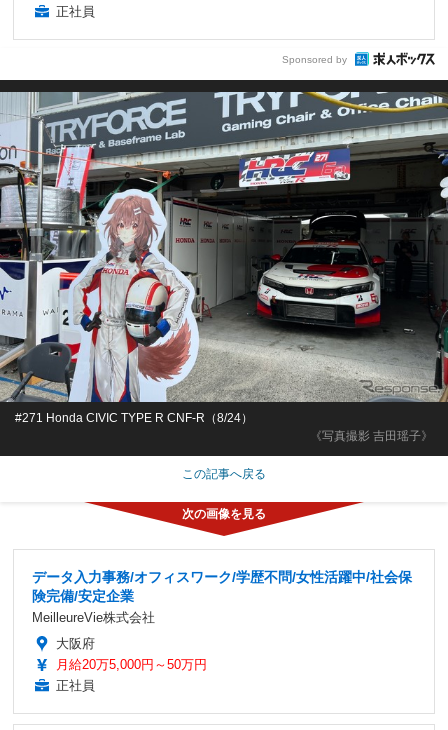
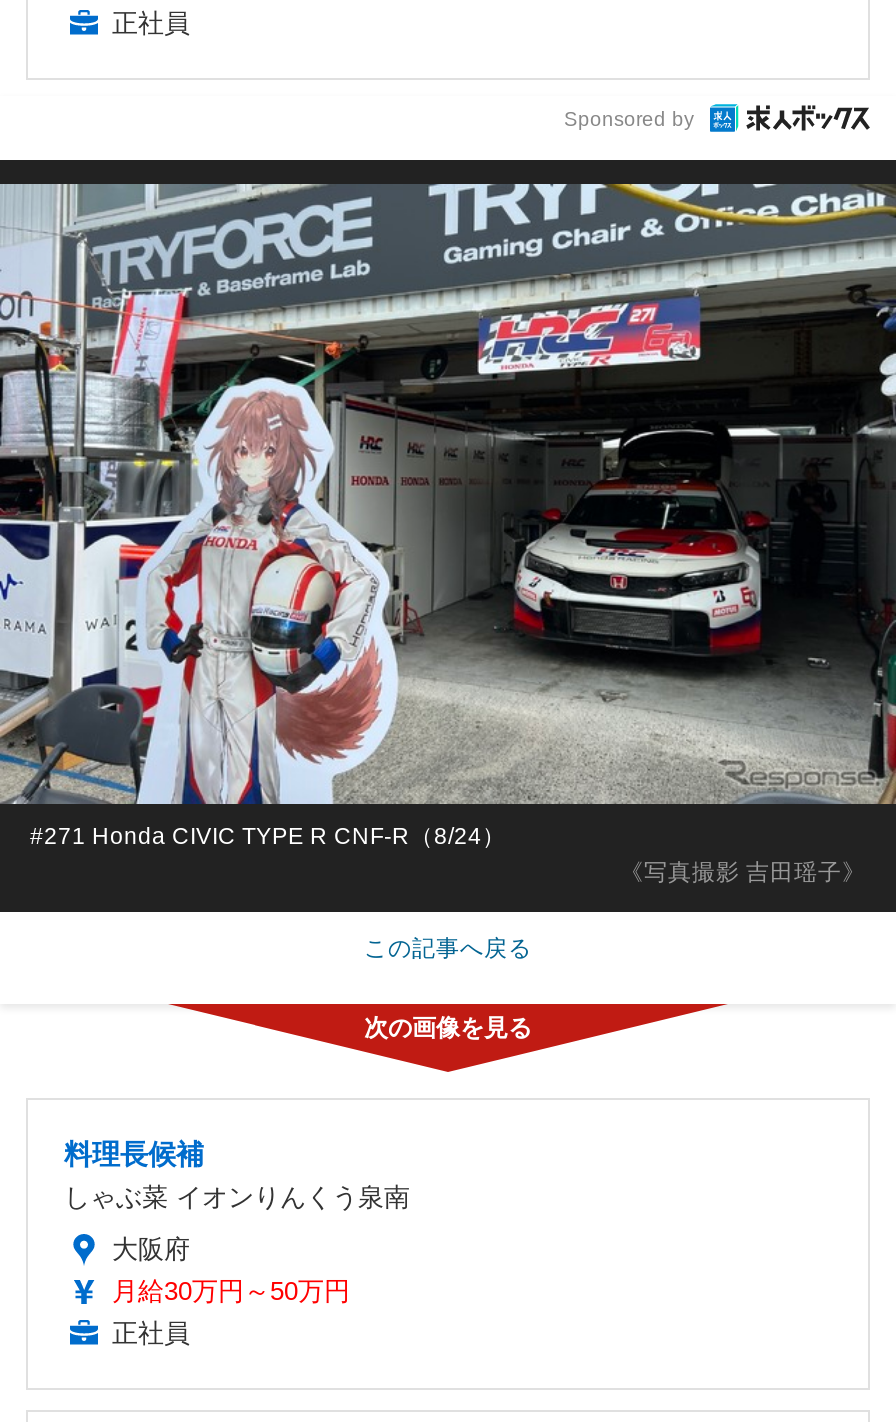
[32,569,412,625] データ入力事務/オフィスワーク/学歴不問/女性活躍中/社会保 | 険完備/安定企業 | MeilleureVie株式会社 -> [64,1138,410,1212] 料理長候補 | しゃぶ菜 イオンりんくう泉南
[56,657,207,672] 月給20万5,000円～50万円 -> [112,1276,350,1306] 月給30万円～50万円

